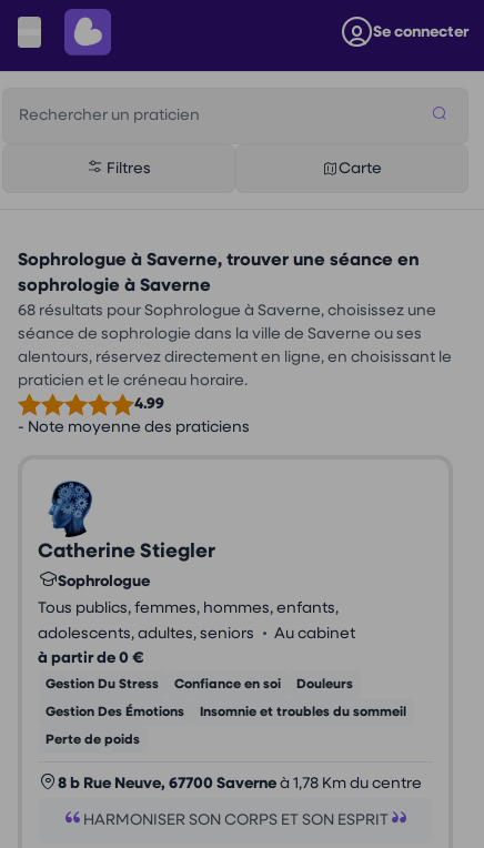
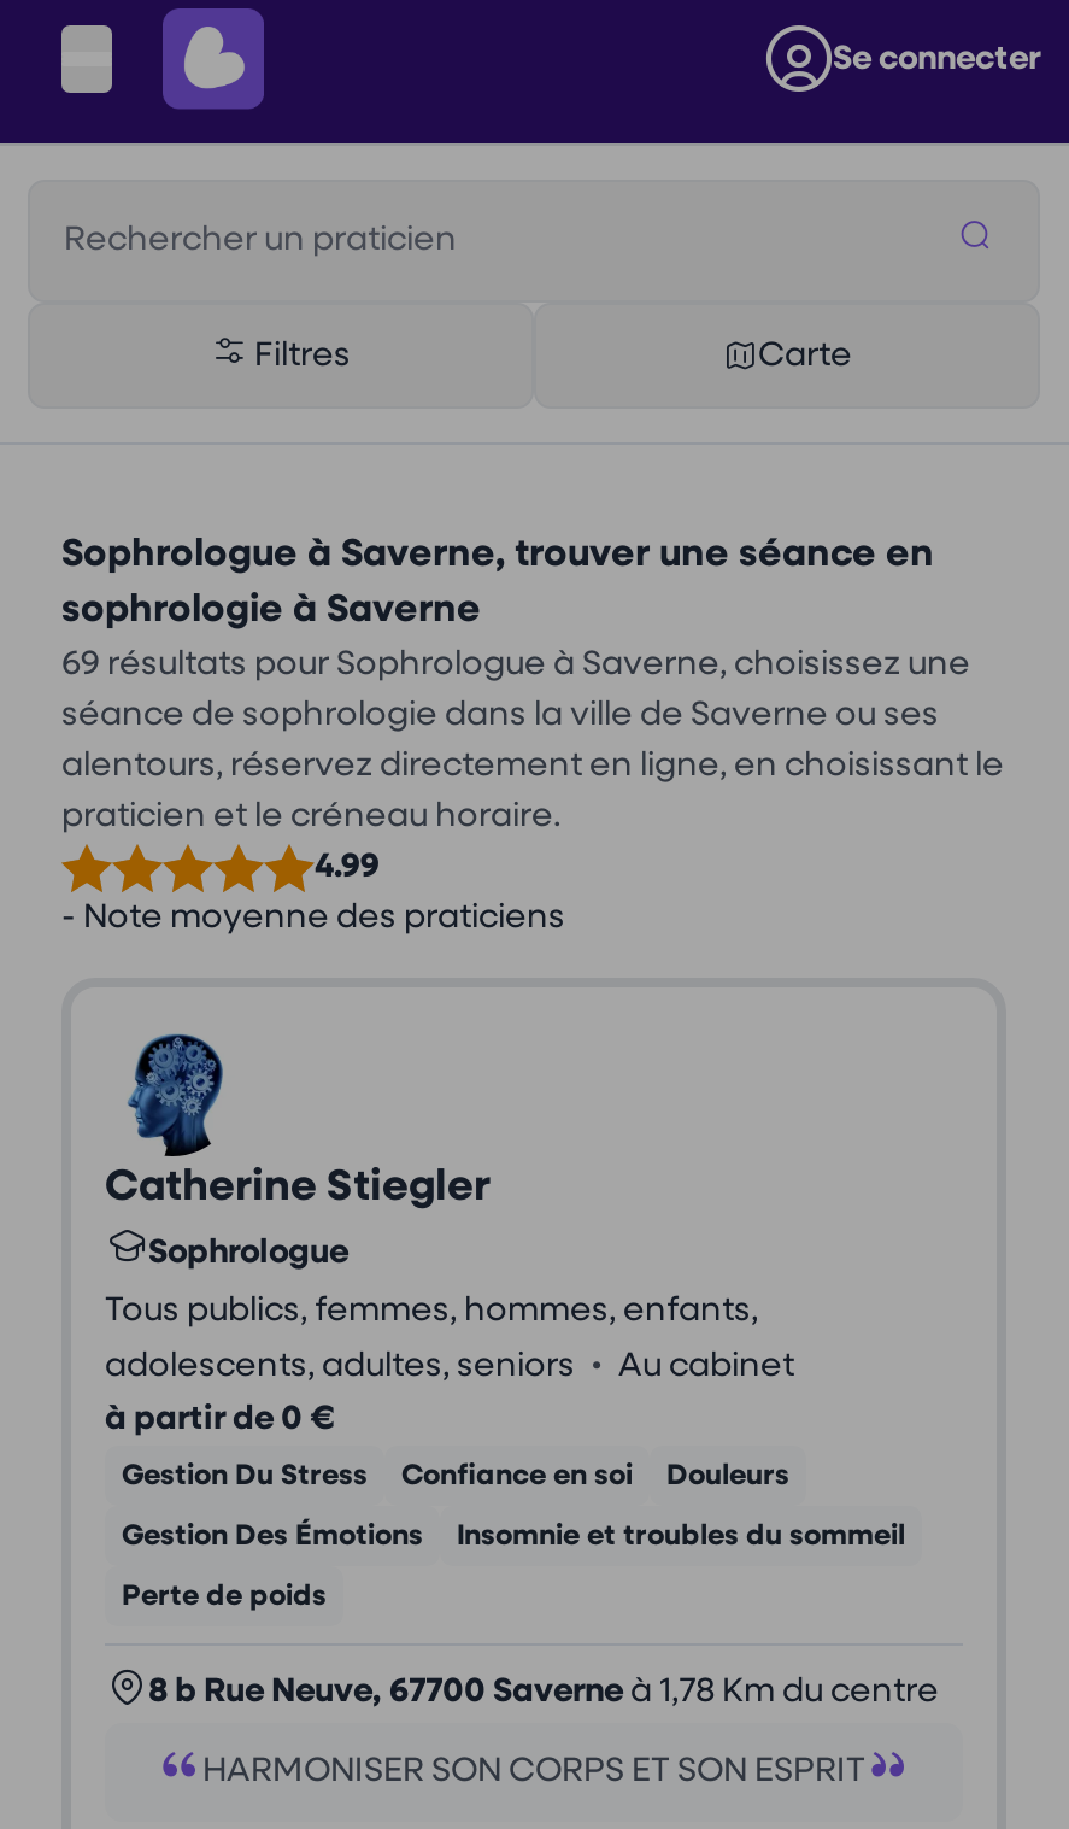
[18,303,436,319] 68 résultats pour Sophrologue à Saverne, choisissez une -> [61,648,970,682] 69 résultats pour Sophrologue à Saverne, choisissez une

